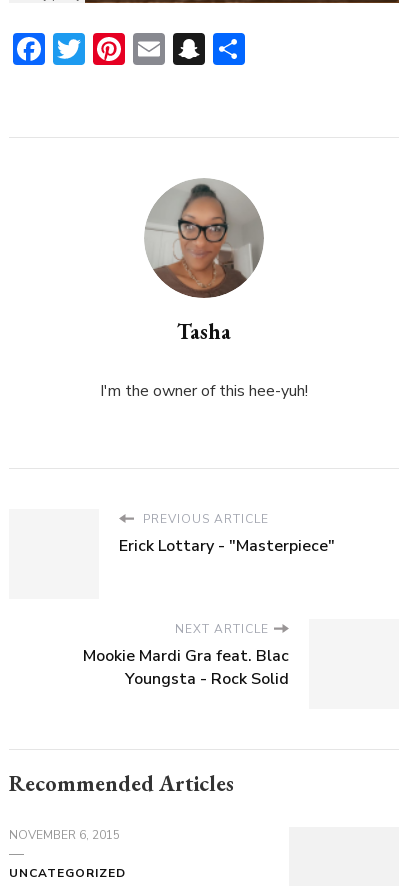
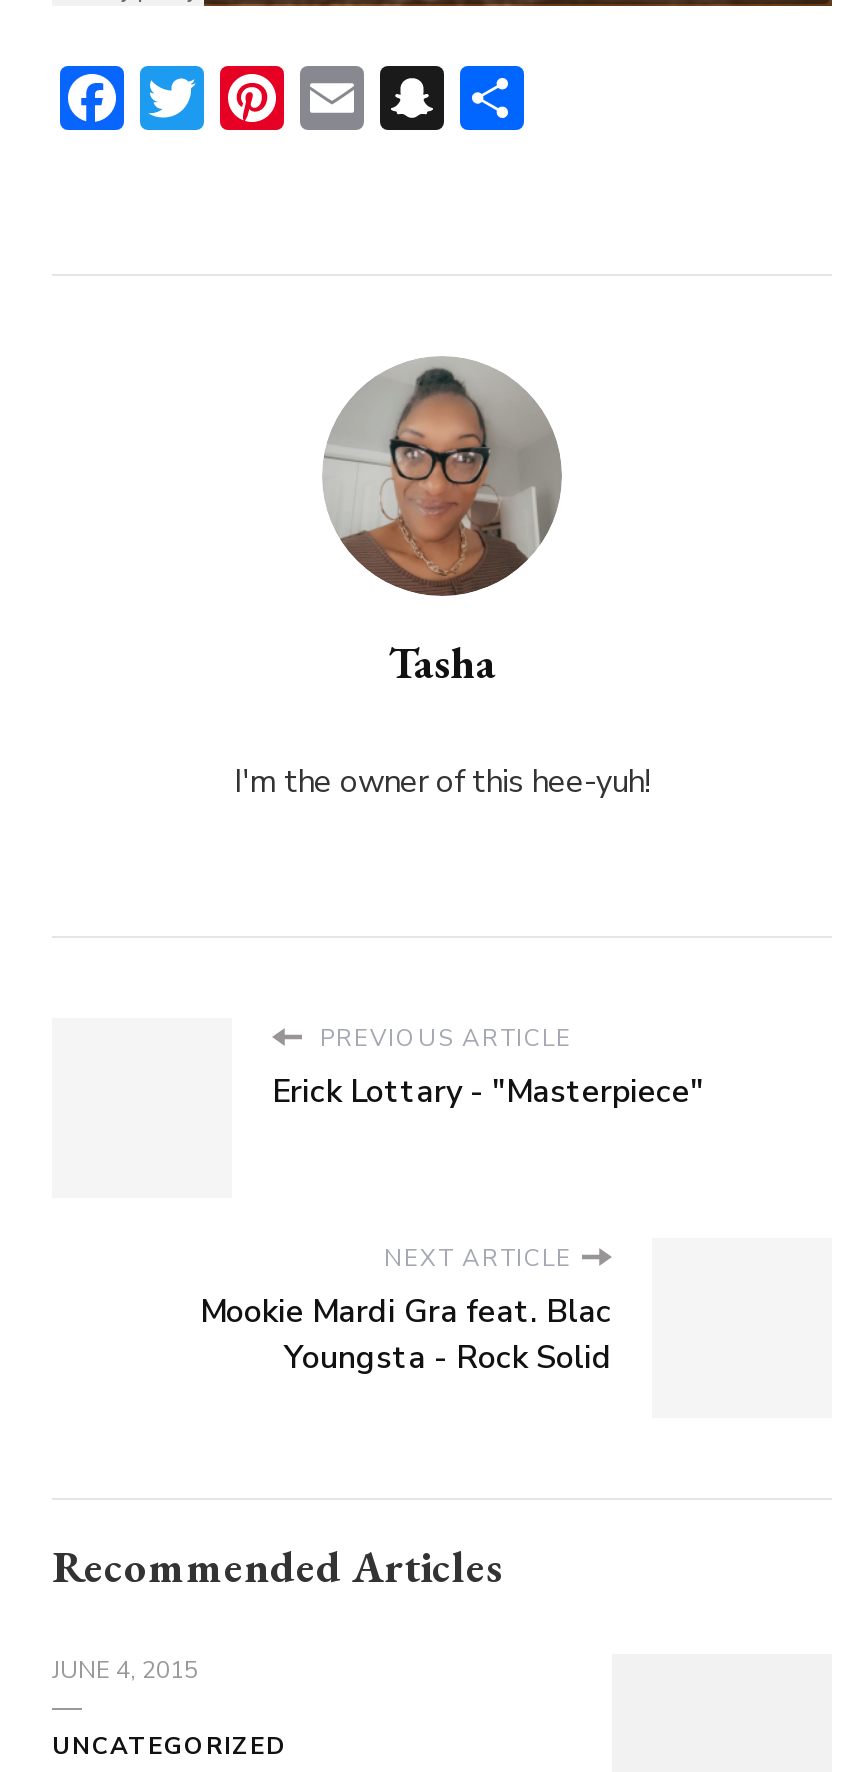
[9,827,120,843] NOVEMBER 6, 2015 -> [52,1653,198,1685] JUNE 4, 2015

